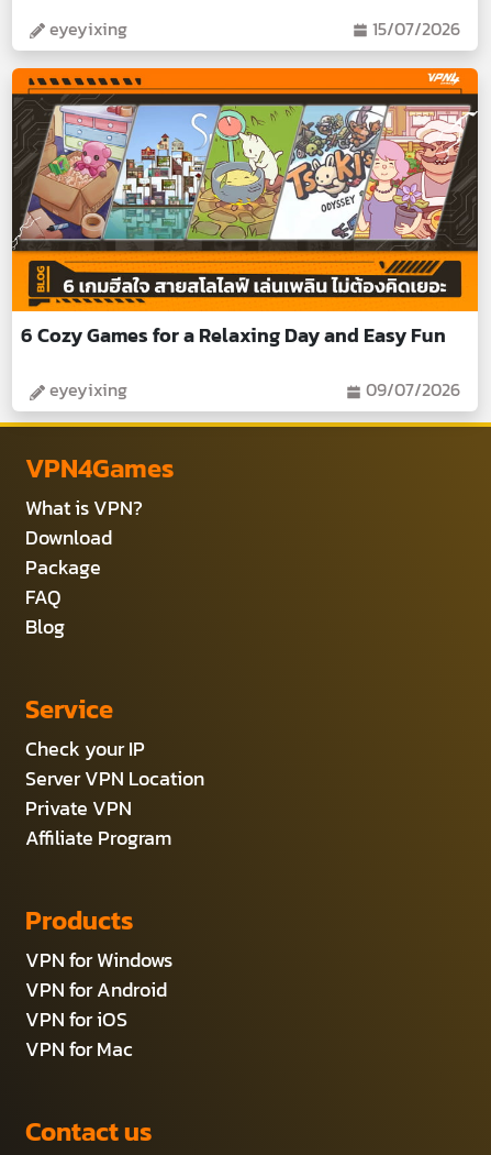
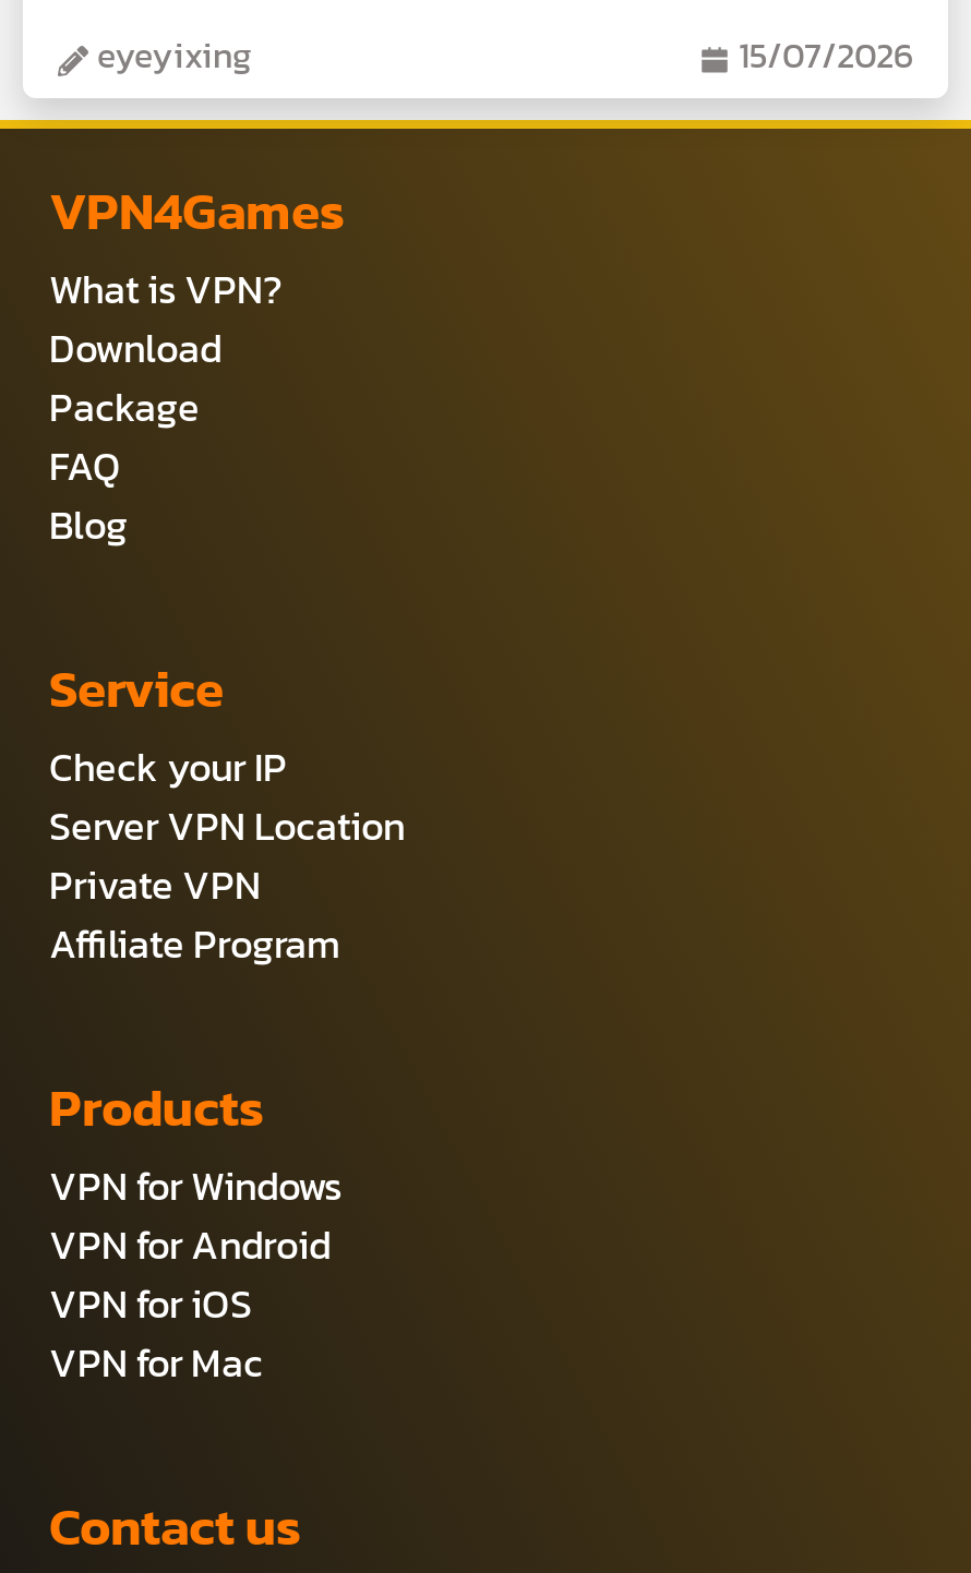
[11,66,479,403] [image] | 6 Cozy Games for a Relaxing Day and Easy Fun | eyeyixing | 09/07/2026 -> none

